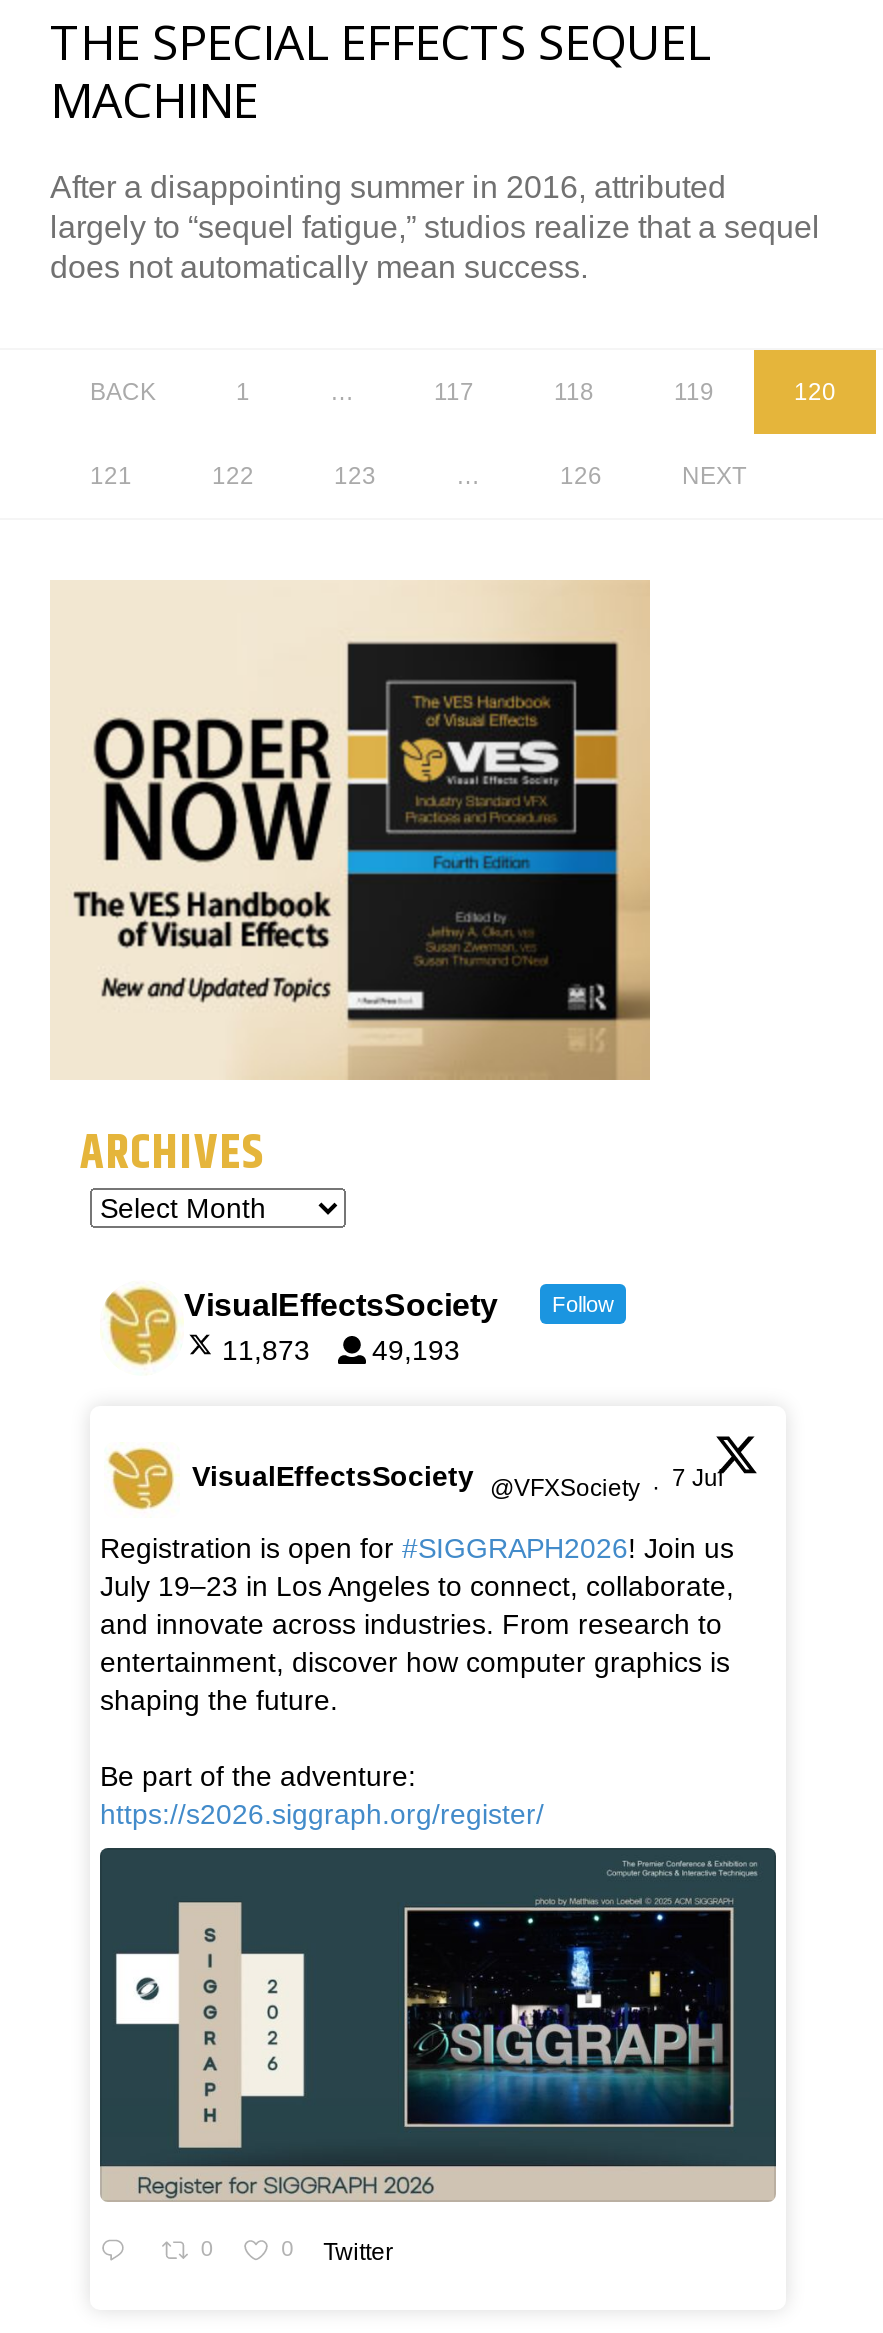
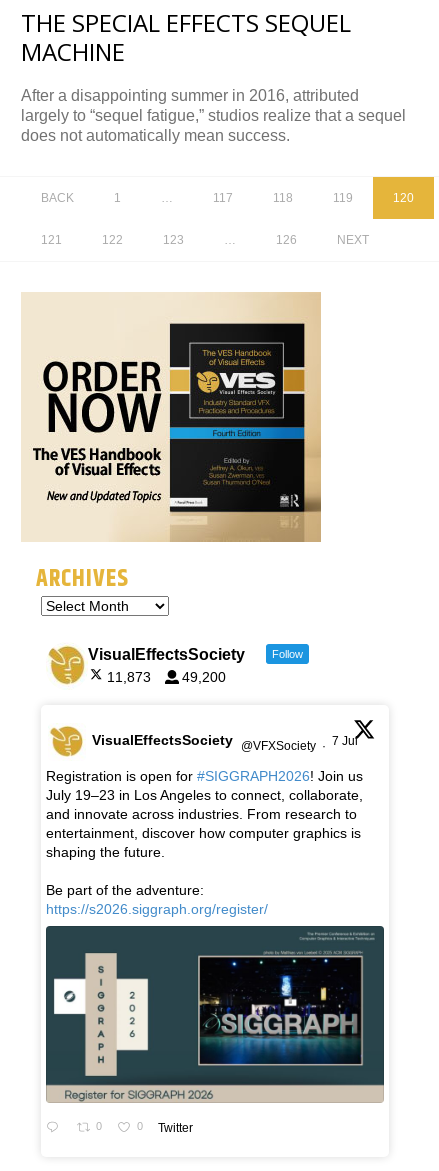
[222,1334,460,1366] 11,873 49,193 -> [107,669,226,685] 11,873 49,200

